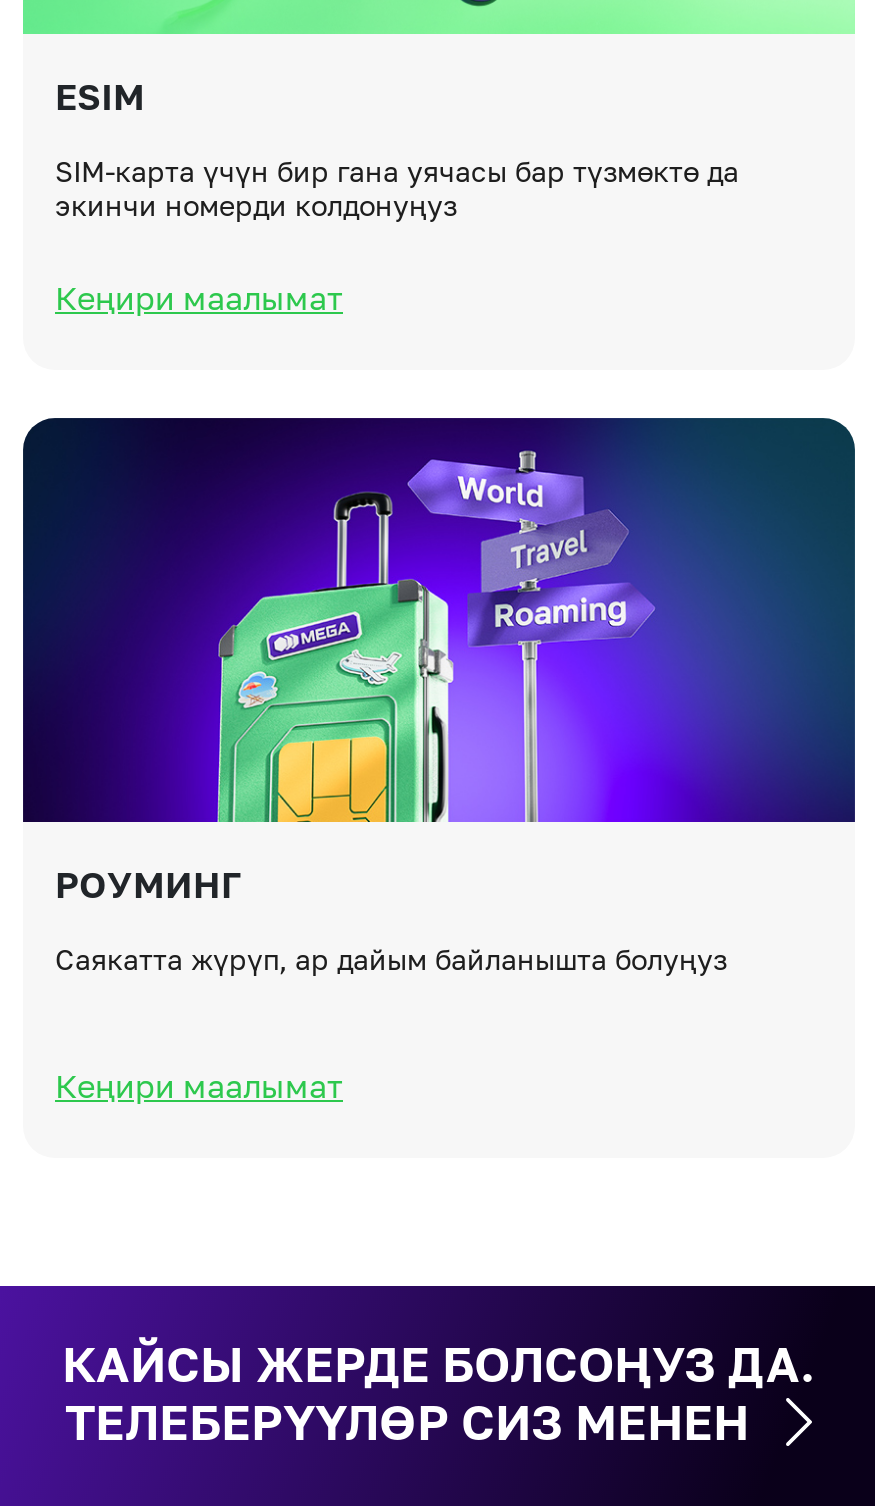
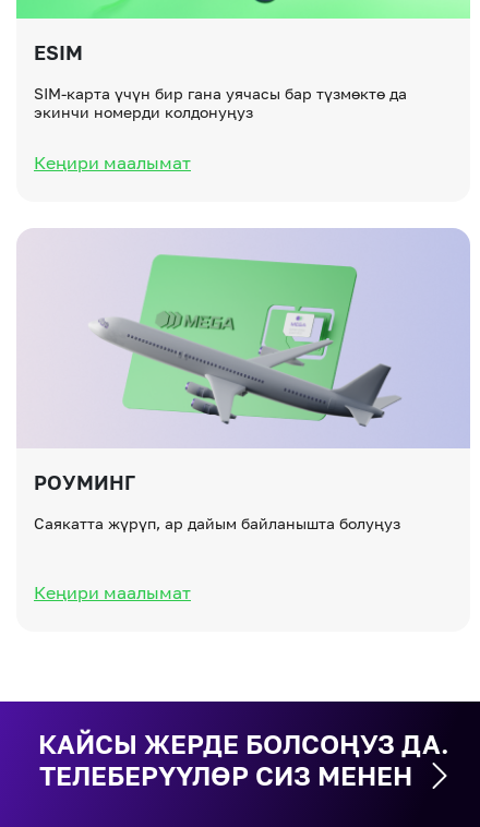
[21,416,857,824] [image] -> [16,228,470,448] [image]

